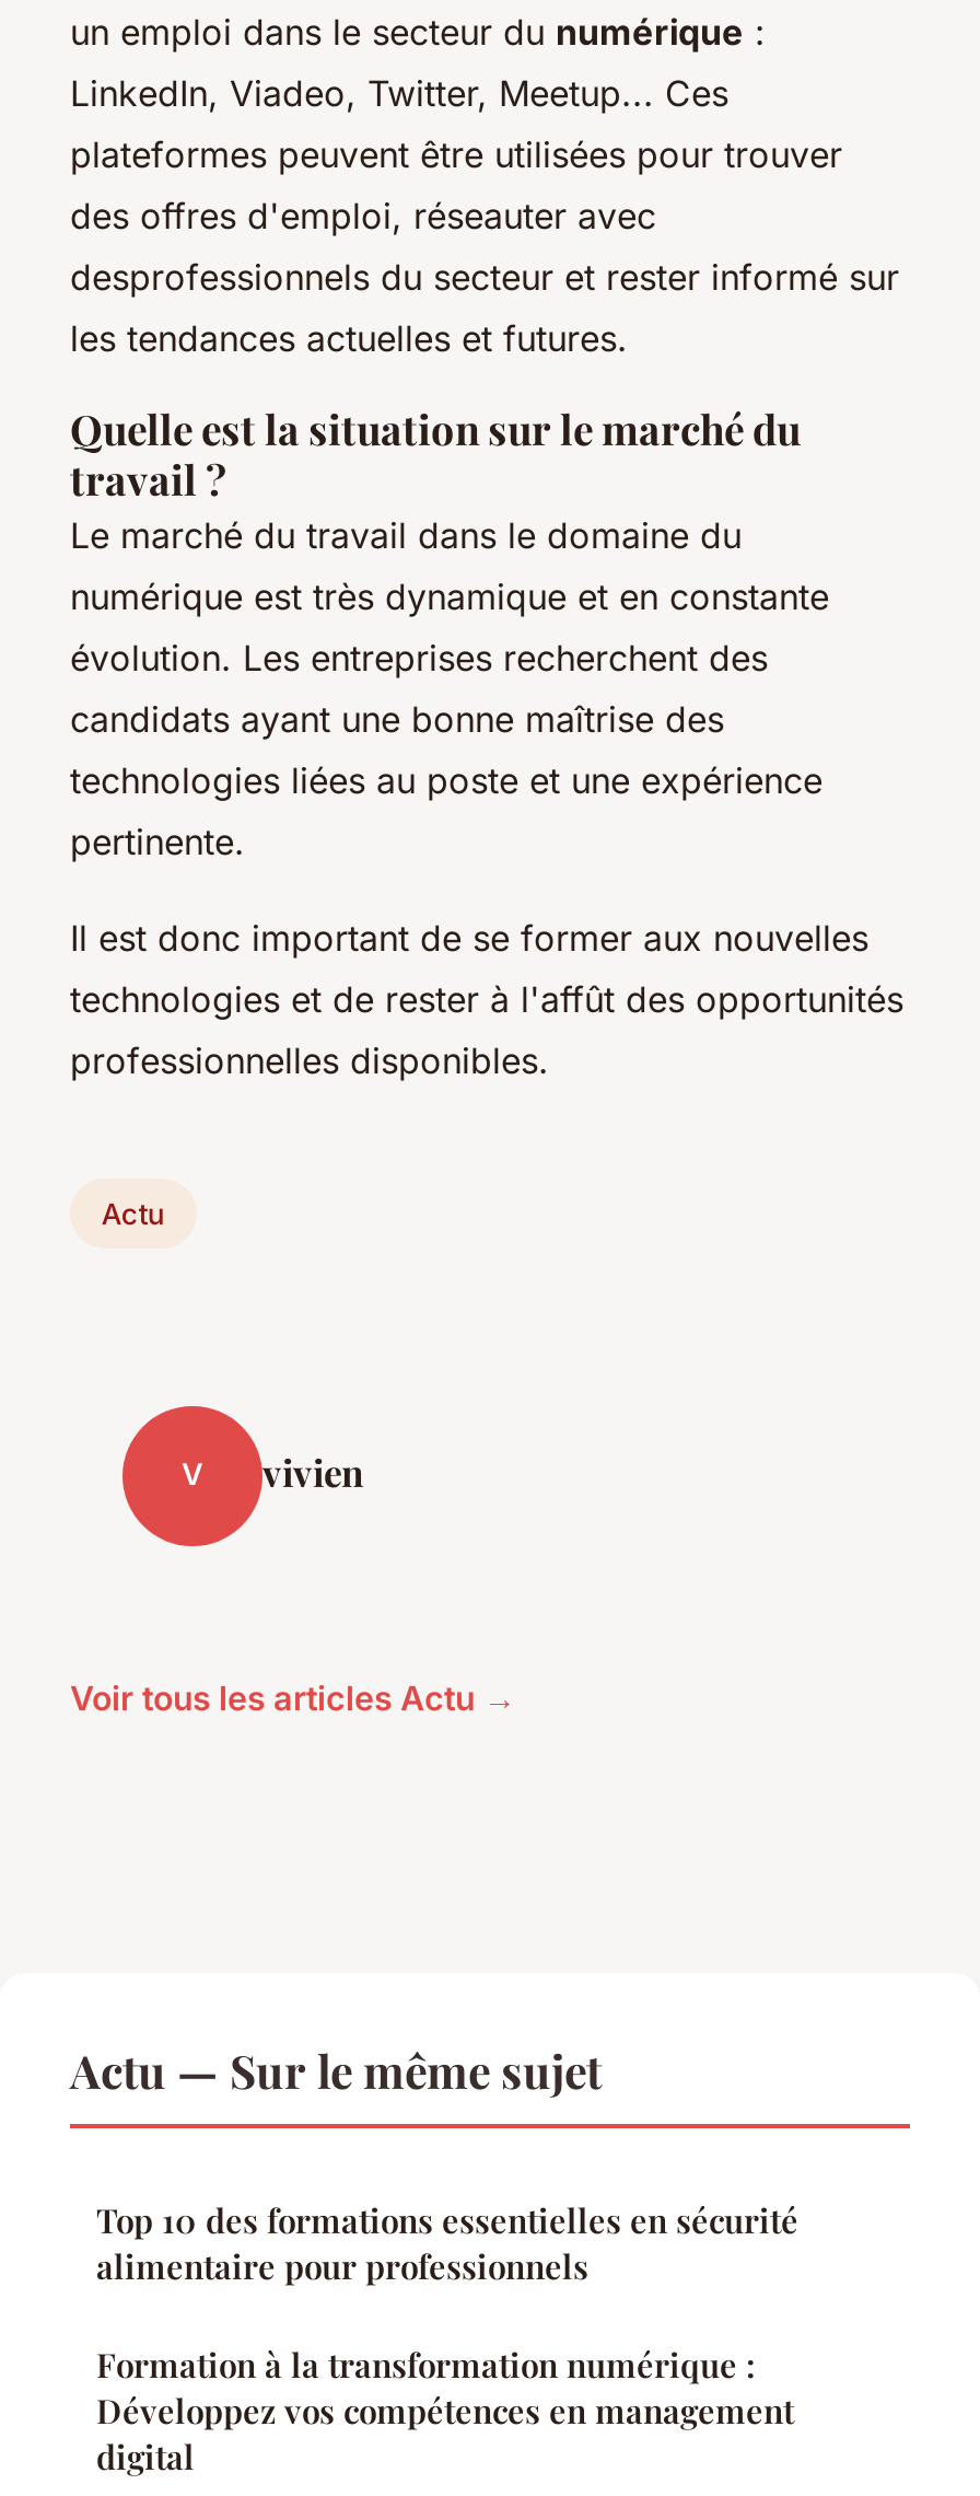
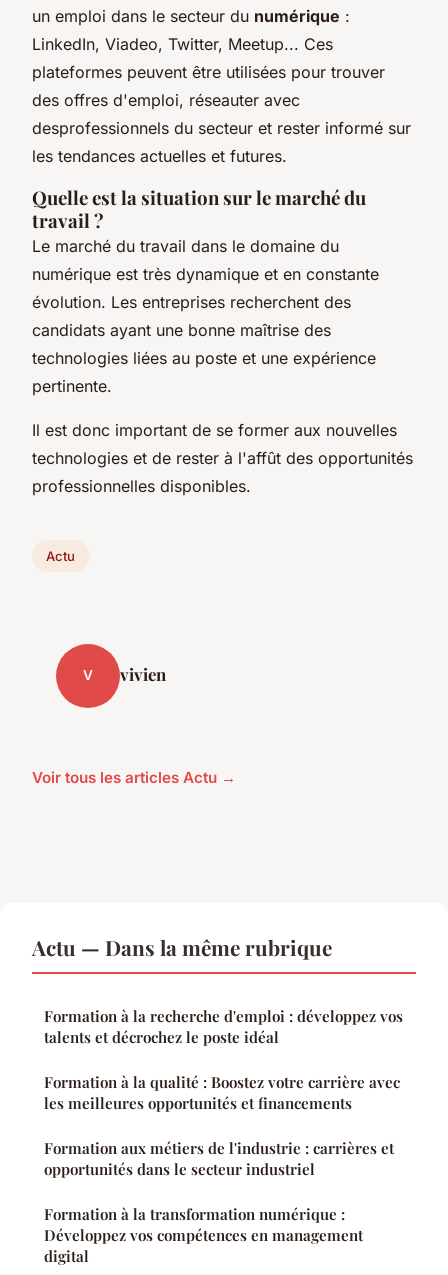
[70,2038,798,2287] Actu — Sur le même sujet | Top 10 des formations essentielles en sécurité | alimentaire pour professionnels -> [32,933,403,1179] Actu — Dans la même rubrique | Formation à la recherche d'emploi : développez vos | talents et décrochez le poste idéal | Formation à la qualité : Boostez votre carrière avec | les meilleures opportunités et financements | Formation aux métiers de l'industrie : carrières et | opportunités dans le secteur industriel

